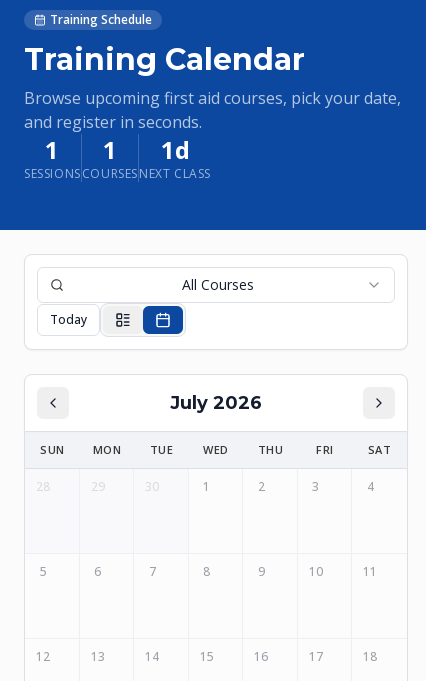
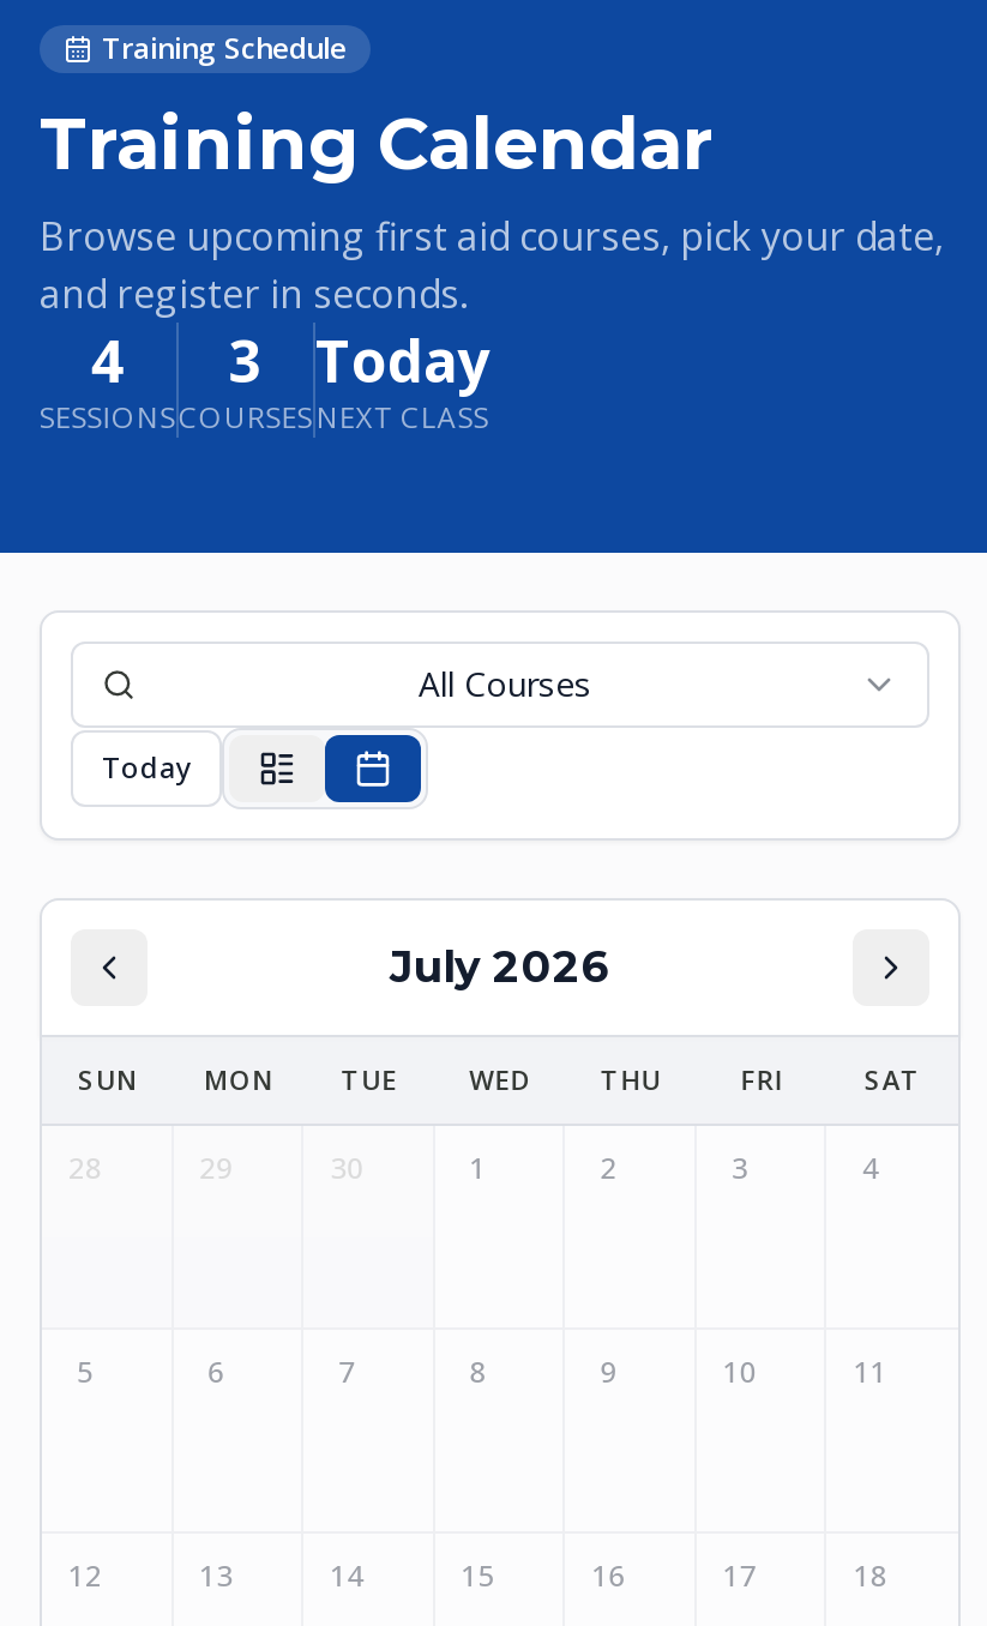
[45,133,59,166] 1 -> [91,320,124,399] 4
[103,133,117,166] 1 -> [229,320,262,399] 3
[160,133,189,166] 1d -> [315,320,491,399] Today

